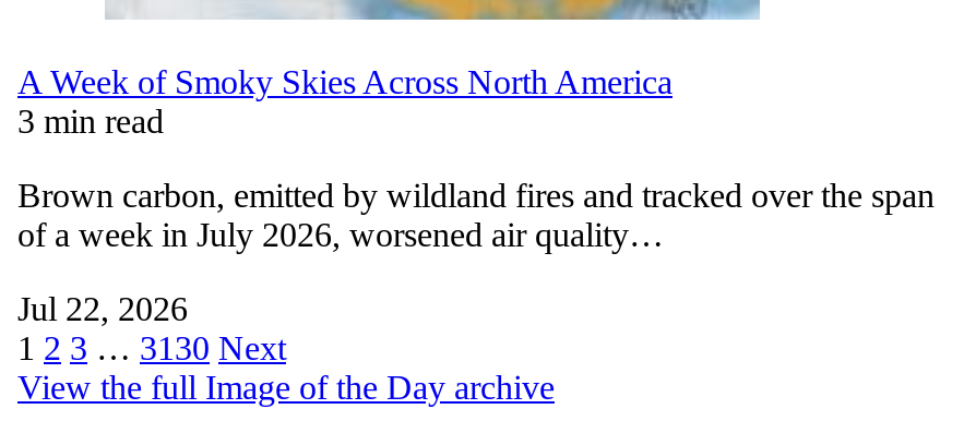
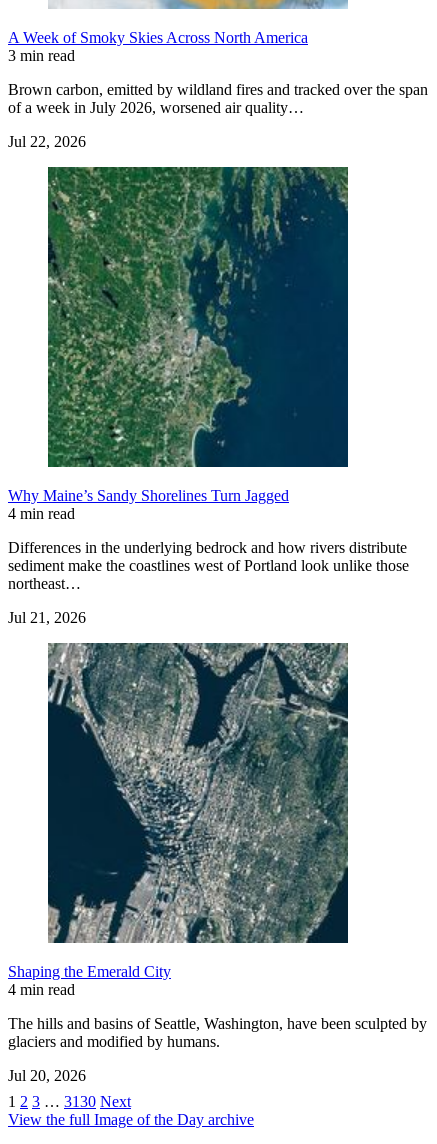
none -> [8,166,409,626] [image] | Why Maine’s Sandy Shorelines Turn Jagged | 4 min read | Differences in the underlying bedrock and how rivers distribute | sediment make the coastlines west of Portland look unlike those | northeast… | Jul 21, 2026
none -> [8,642,427,1084] [image] | Shaping the Emerald City | 4 min read | The hills and basins of Seattle, Washington, have been sculpted by | glaciers and modified by humans. | Jul 20, 2026

